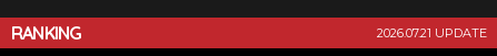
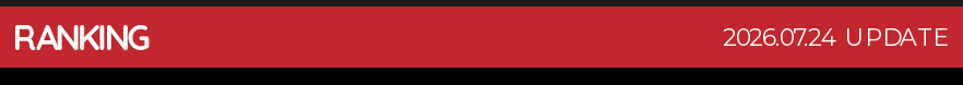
[377,25,487,41] 2026.07.21 UPDATE -> [723,22,948,53] 2026.07.24 UPDATE

